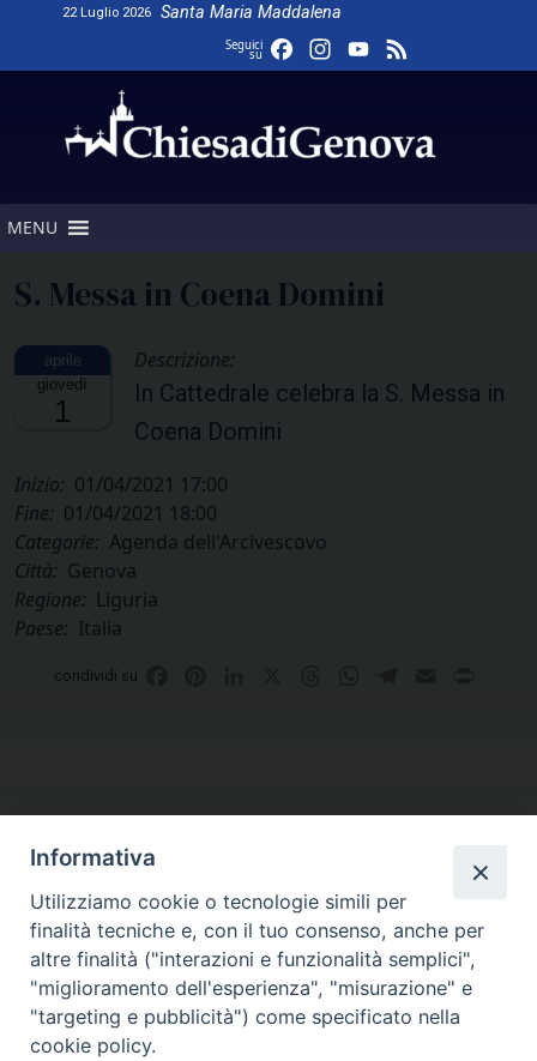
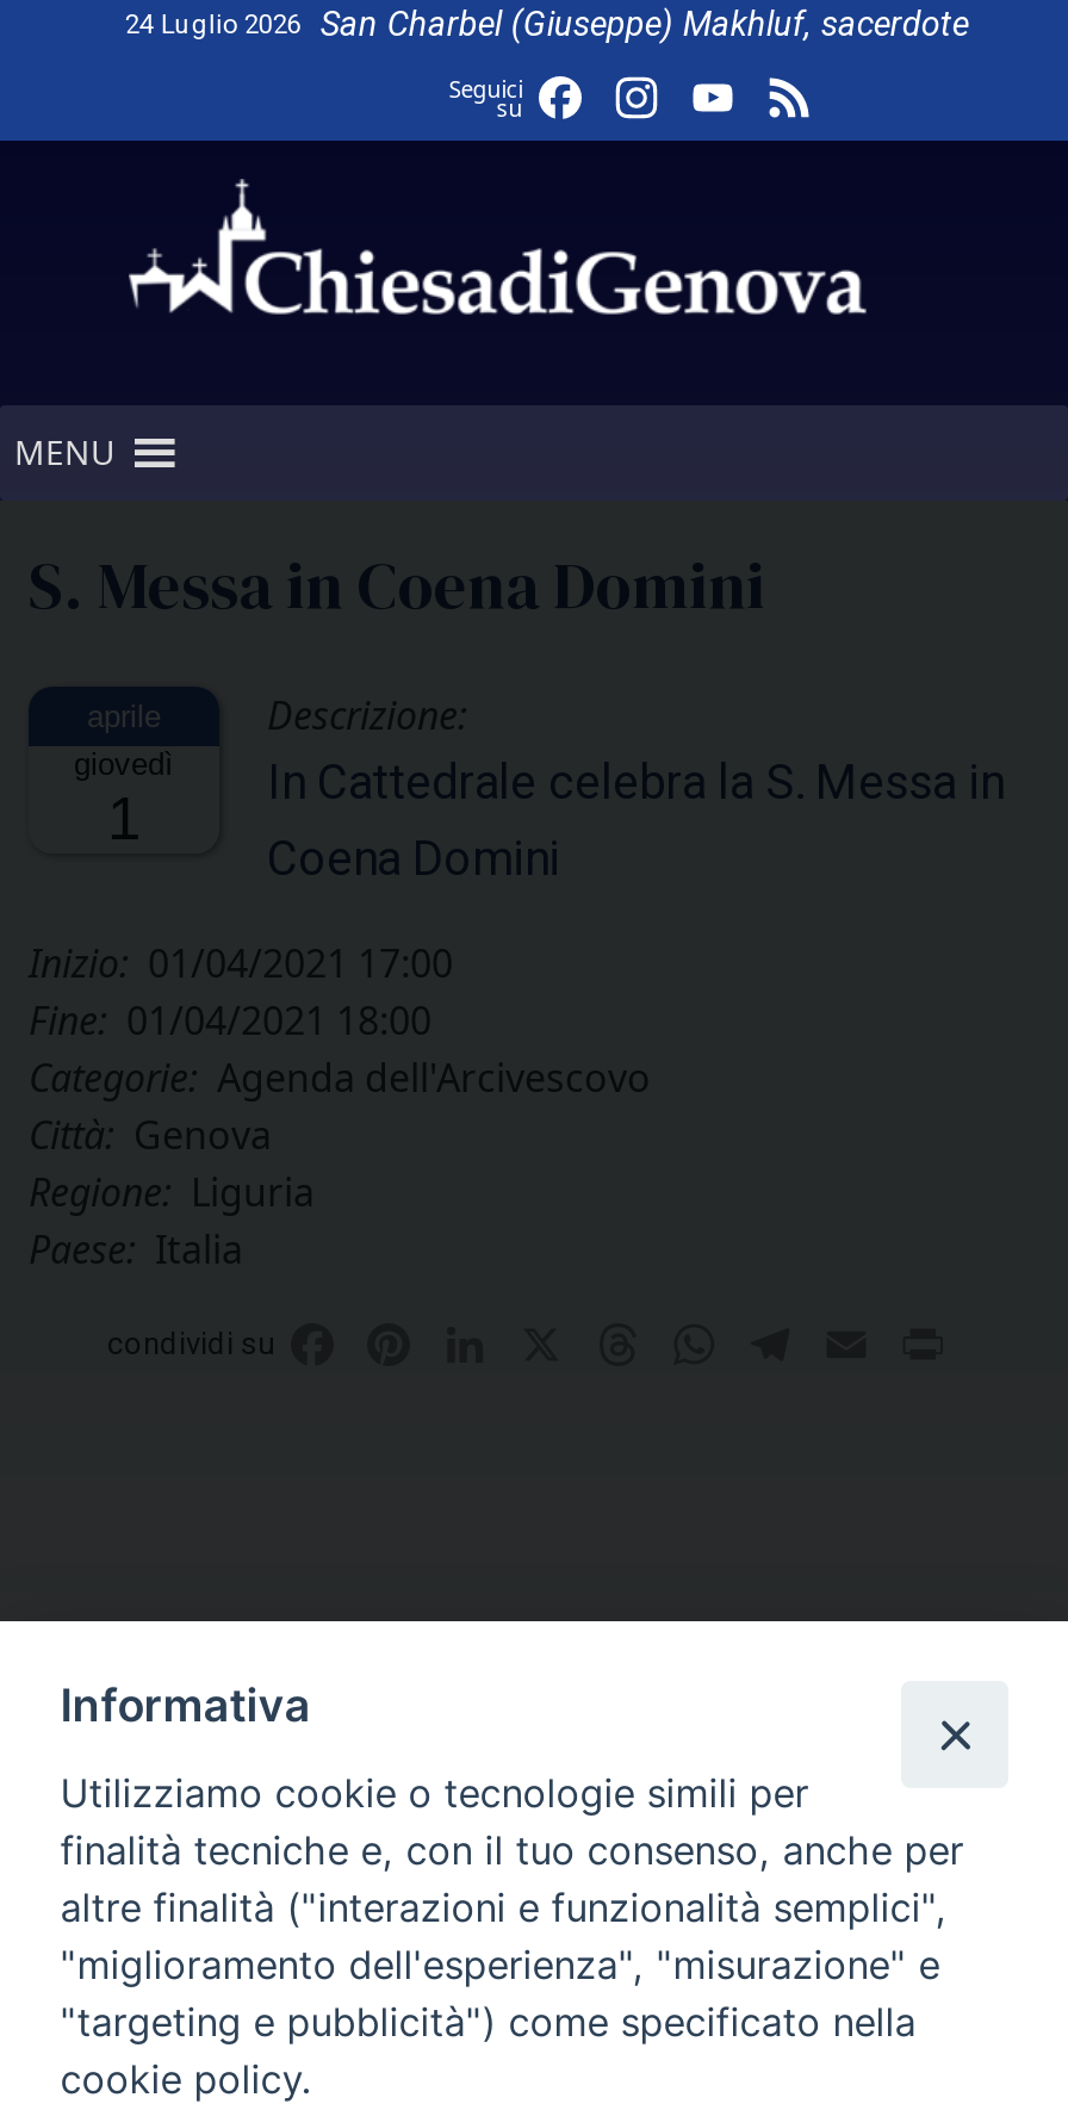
[63,2,342,23] 22 Luglio 2026 | Santa Maria Maddalena -> [125,5,969,45] 24 Luglio 2026 | San Charbel (Giuseppe) Makhluf, sacerdote

